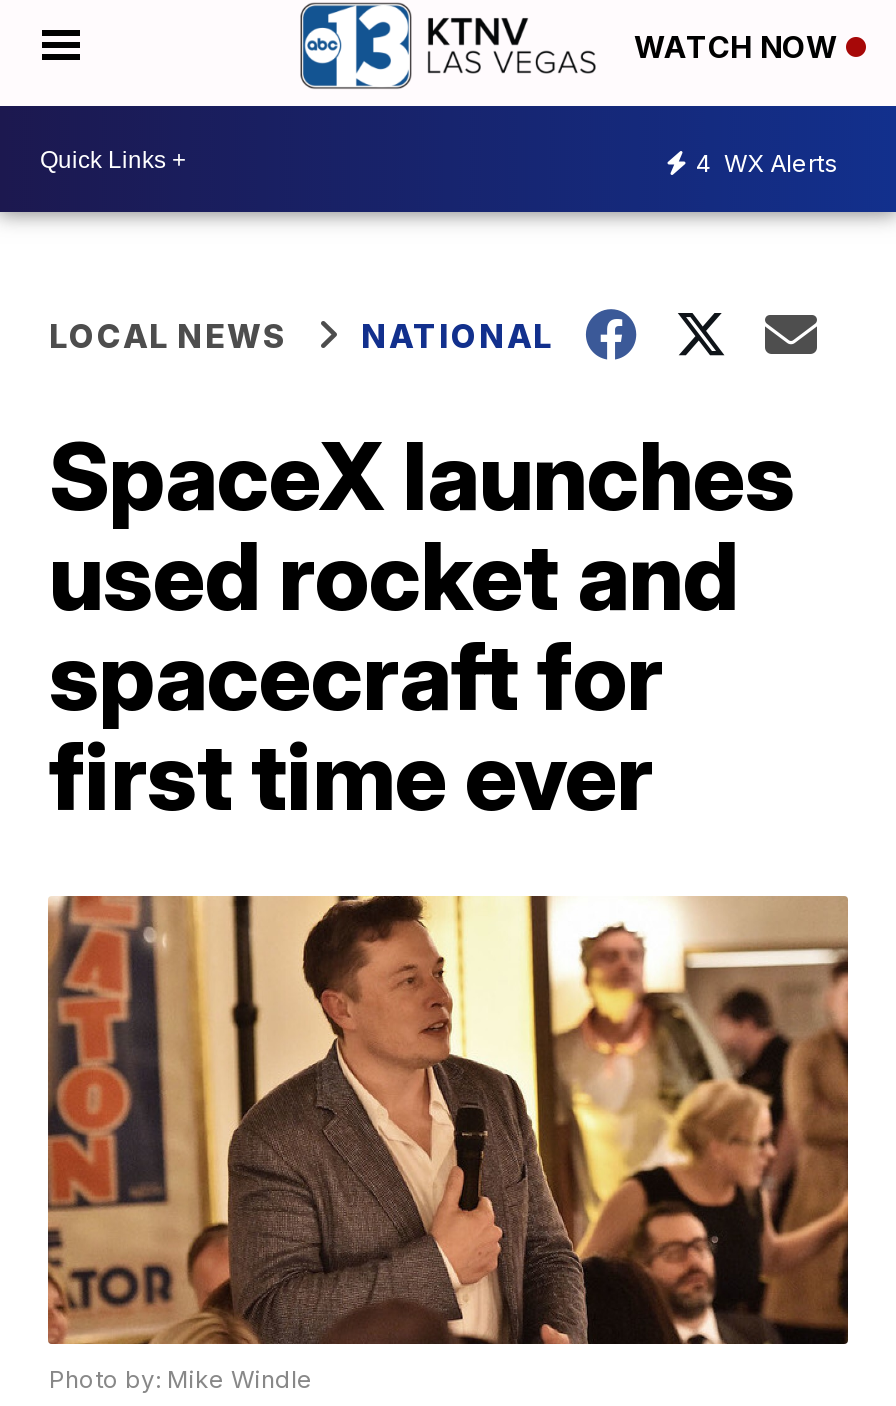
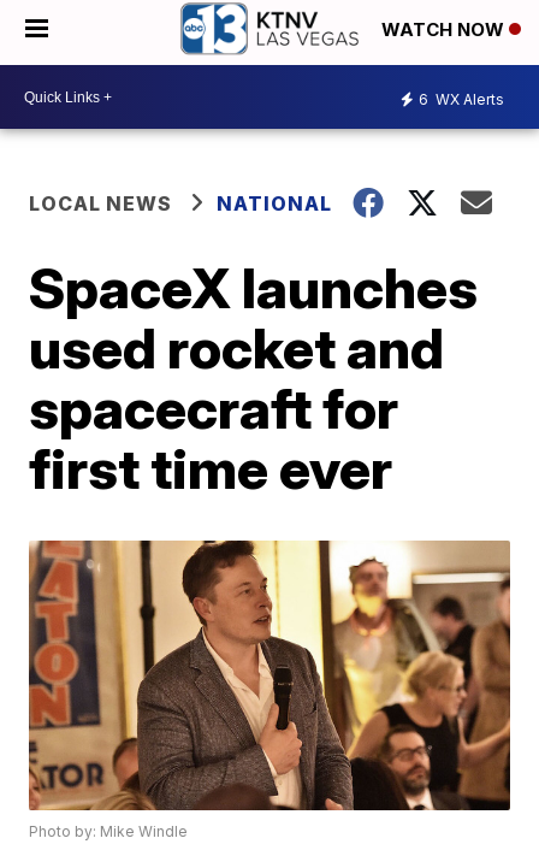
[696,147,838,177] 4 WX Alerts -> [419,90,504,108] 6 WX Alerts

